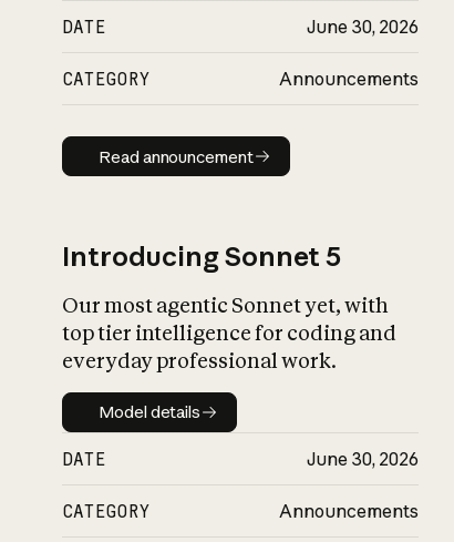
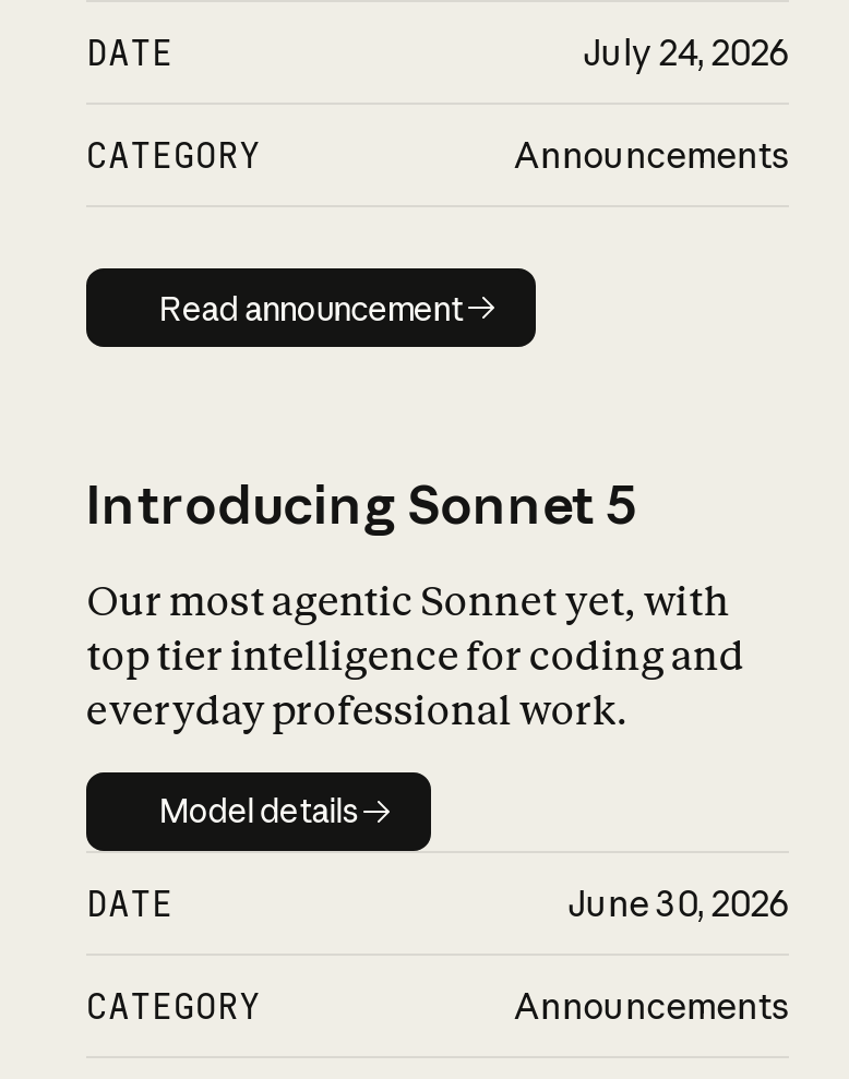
[307,15,418,38] June 30, 2026 -> [584,30,789,74] July 24, 2026

